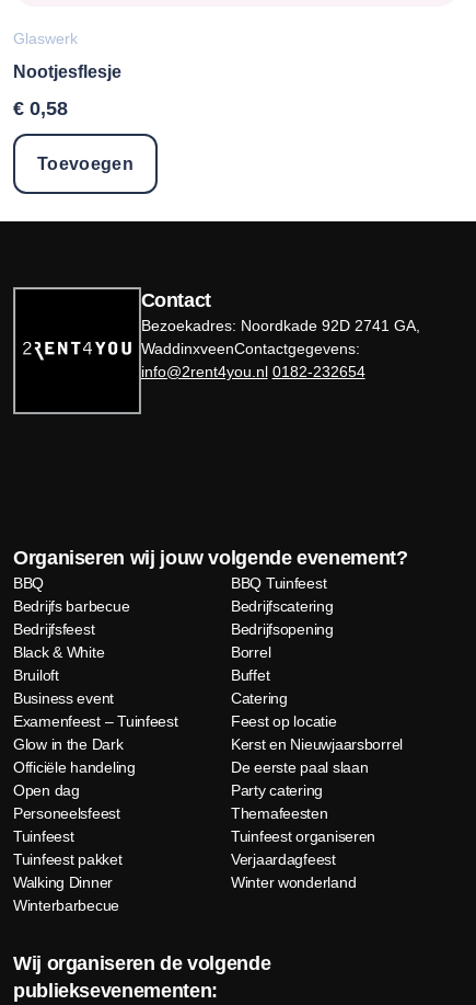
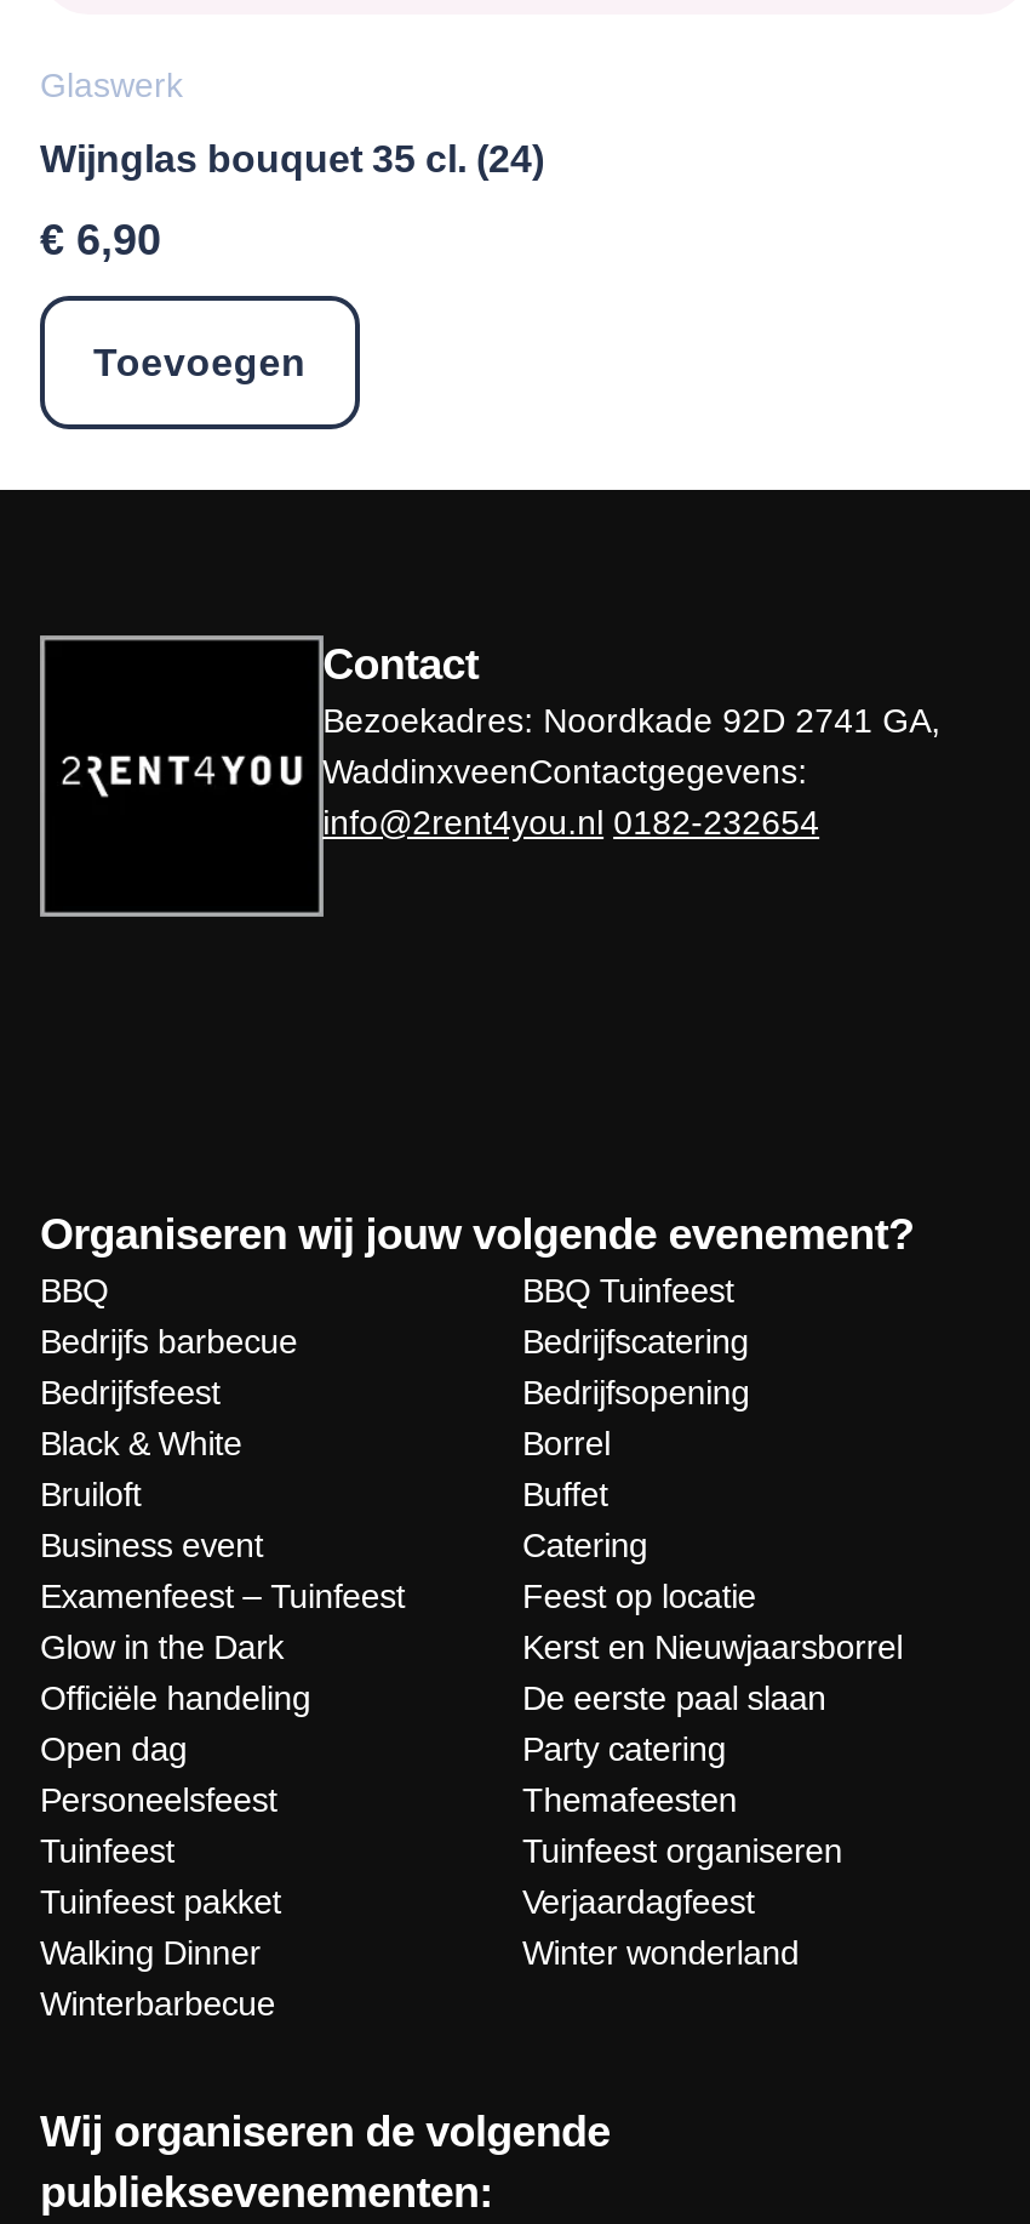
[13,62,121,81] Nootjesflesje -> [40,137,544,178] Wijnglas bouquet 35 cl. (24)
[13,97,68,119] €0,58 -> [40,215,161,263] €6,90

